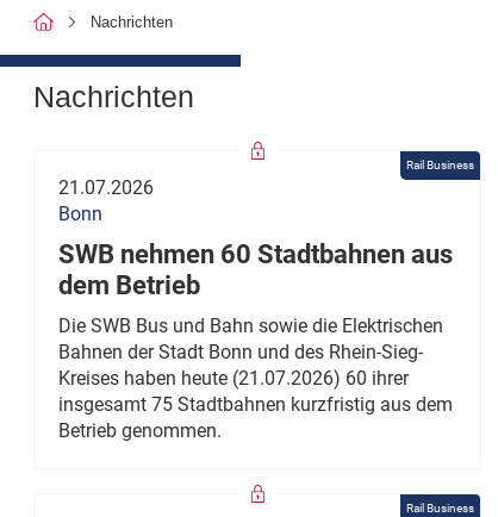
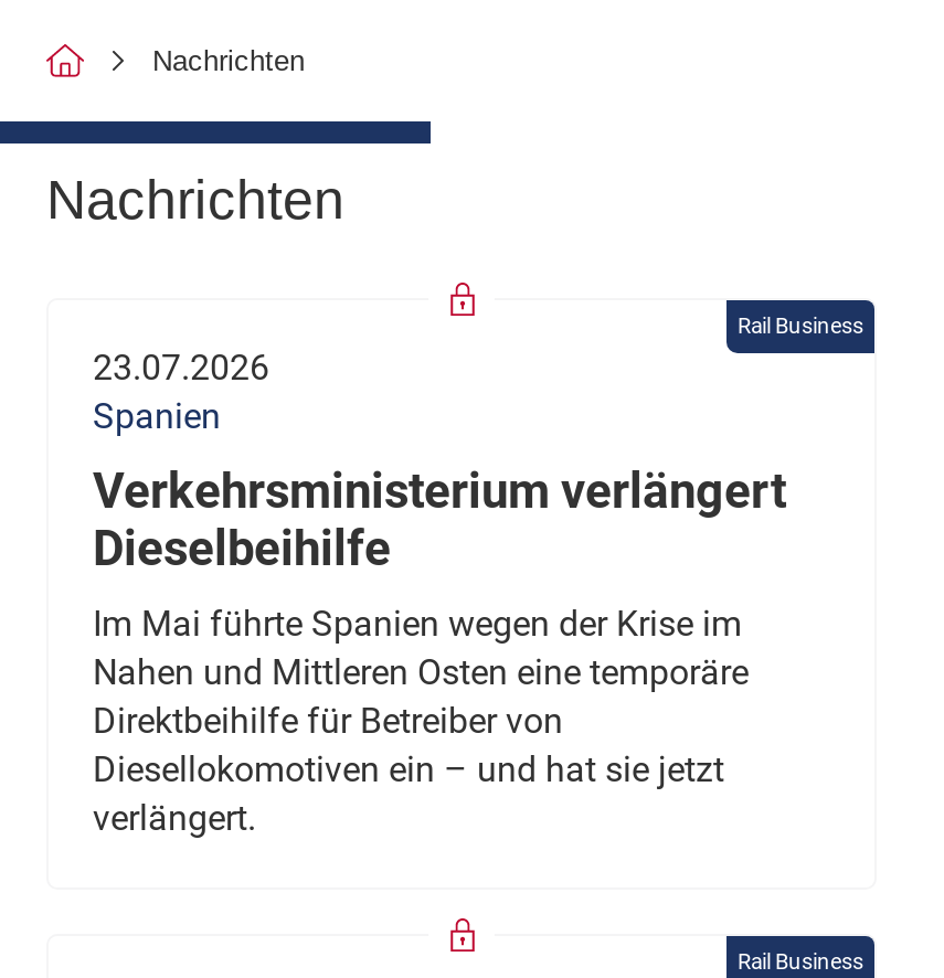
[58,177,154,225] 21.07.2026 | Bonn -> [93,347,269,438] 23.07.2026 | Spanien
[58,240,453,300] SWB nehmen 60 Stadtbahnen aus | dem Betrieb -> [93,464,786,577] Verkehrsministerium verlängert | Dieselbeihilfe
[58,315,453,442] Die SWB Bus und Bahn sowie die Elektrischen | Bahnen der Stadt Bonn und des Rhein-Sieg- | Kreises haben heute (21.07.2026) 60 ihrer | insgesamt 75 Stadtbahnen kurzfristig aus dem | Betrieb genommen. -> [93,603,749,839] Im Mai führte Spanien wegen der Krise im | Nahen und Mittleren Osten eine temporäre | Direktbeihilfe für Betreiber von | Diesellokomotiven ein – und hat sie jetzt | verlängert.

